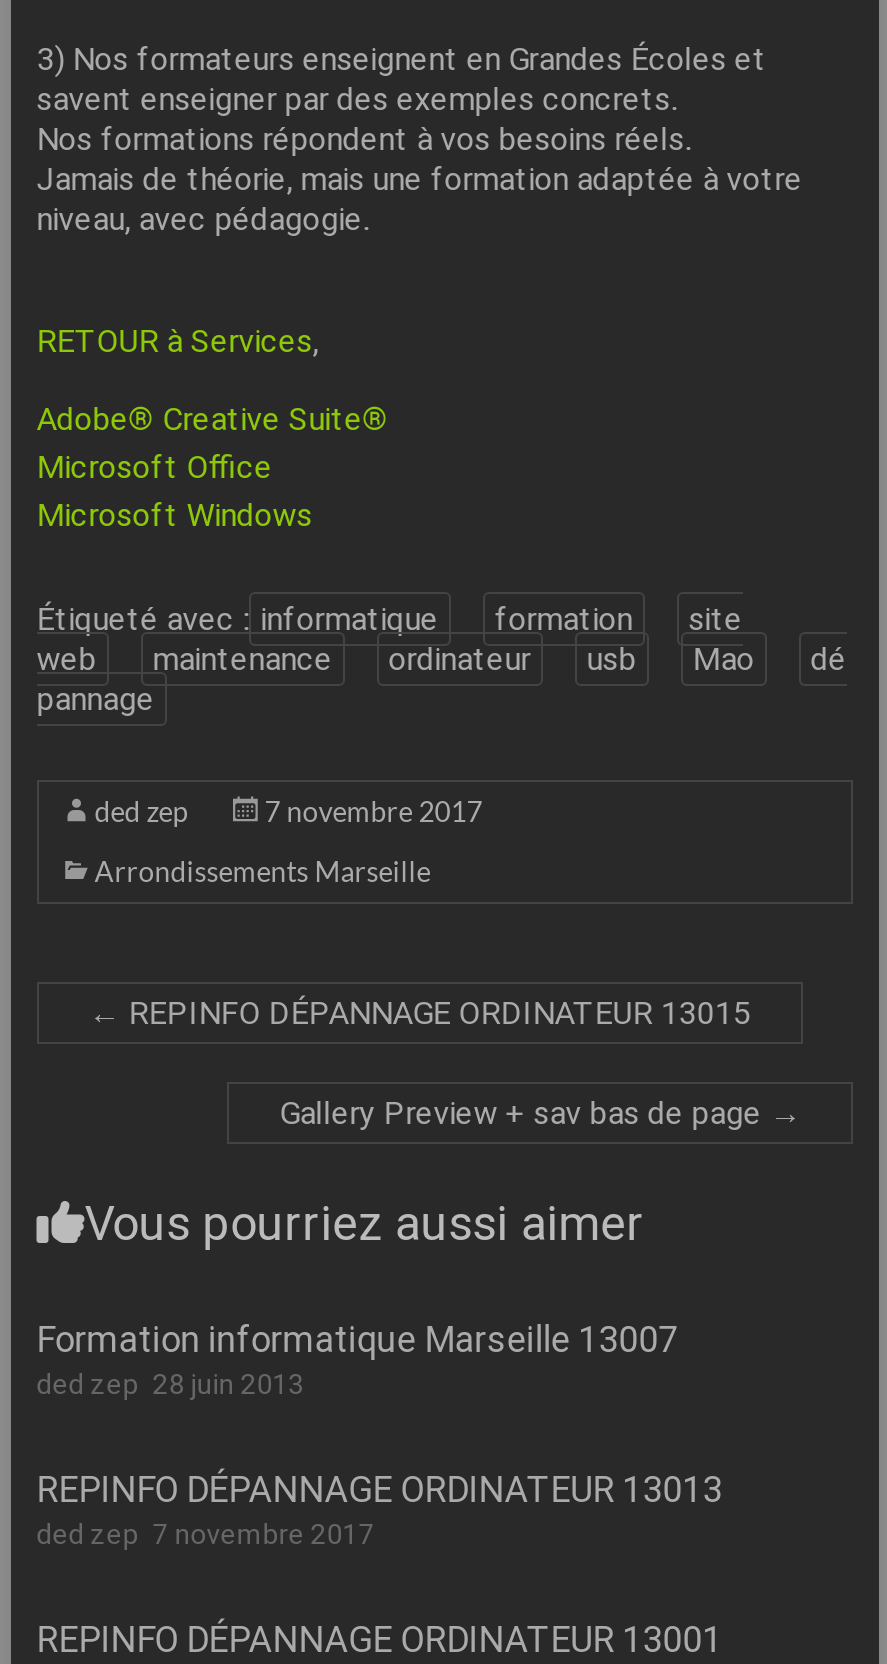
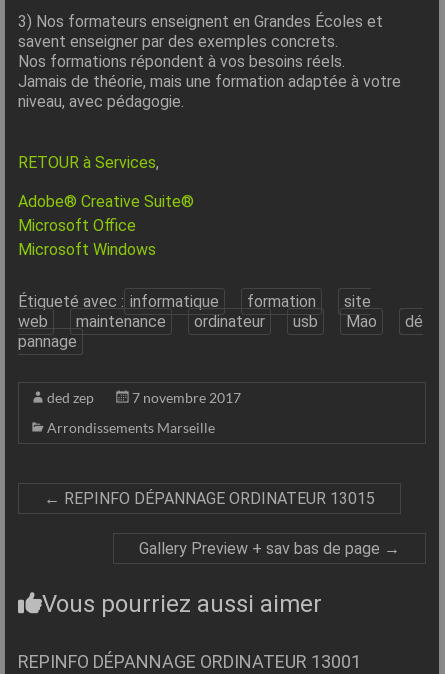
[37,1318,723,1550] Formation informatique Marseille 13007 | ded zep 28 juin 2013 | REPINFO DÉPANNAGE ORDINATEUR 13013 | ded zep 7 novembre 2017 -> none

